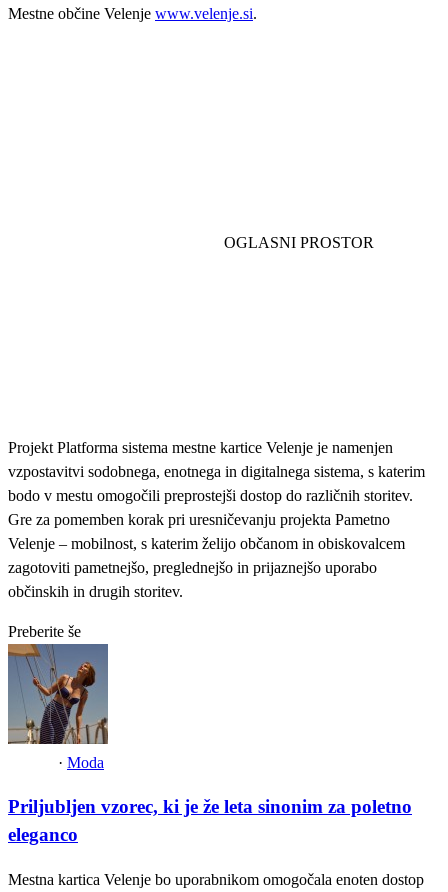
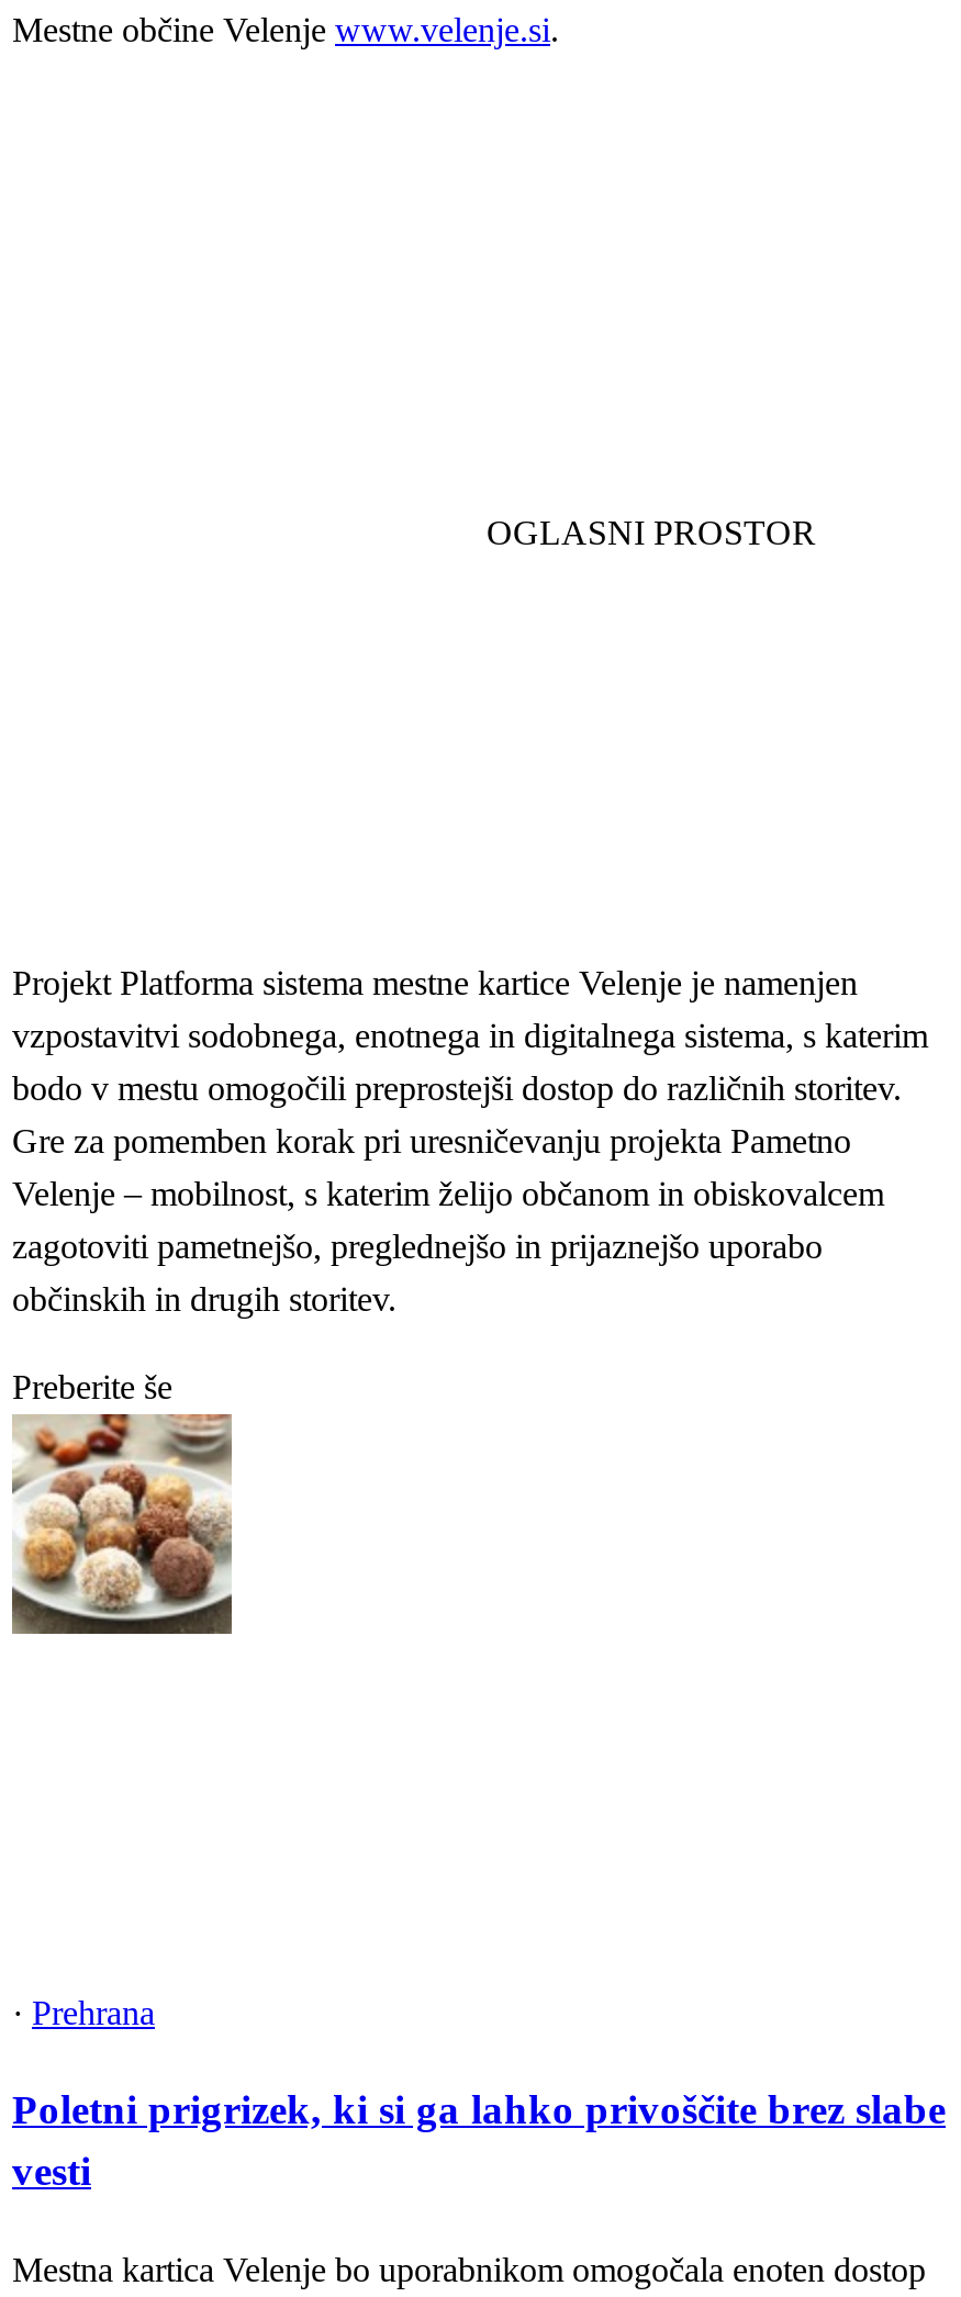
[7,643,109,745] [image] -> [10,1412,232,1636] [image]
[58,753,104,770] · Moda -> [12,1993,155,2030] · Prehrana
[8,796,412,845] Priljubljen vzorec, ki je že leta sinonim za poletno | eleganco -> [12,2087,946,2194] Poletni prigrizek, ki si ga lahko privoščite brez slabe | vesti

